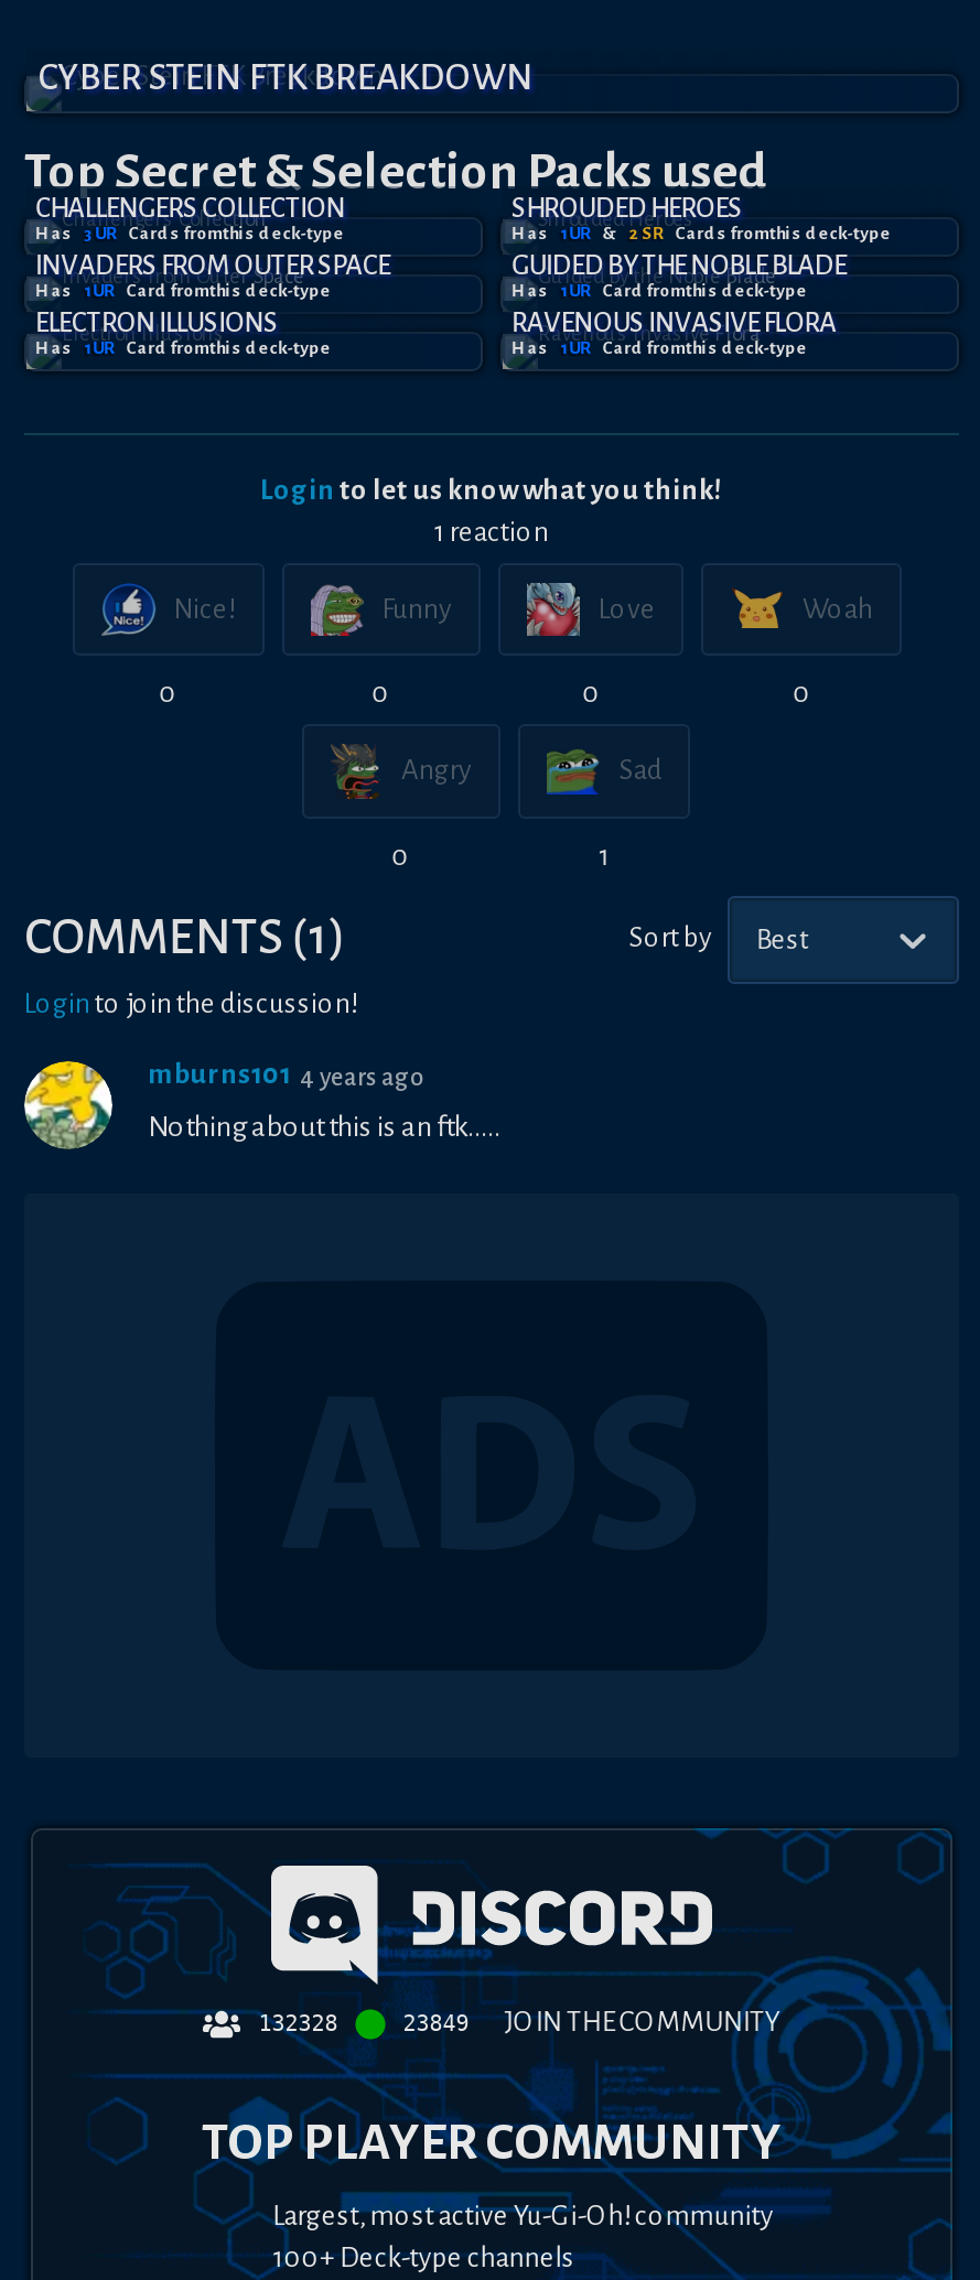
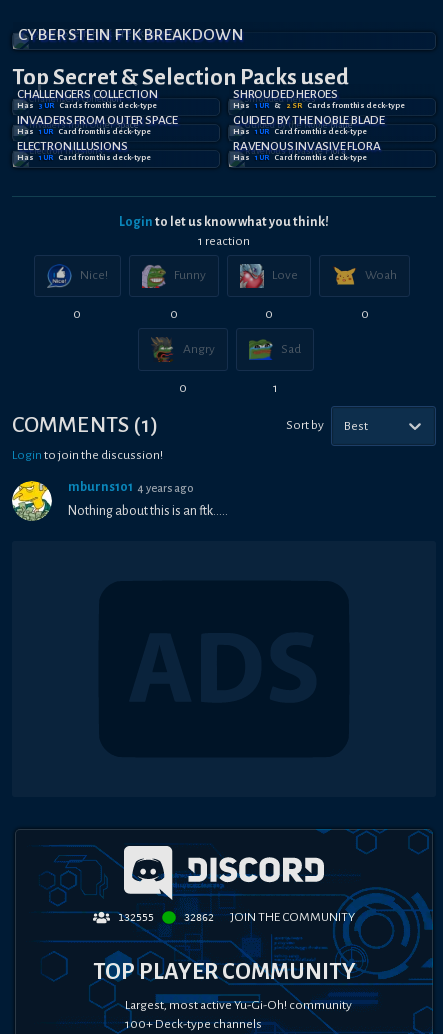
[258,2011,338,2035] 132328 -> [118,912,154,923] 132555
[403,2007,780,2038] 23849 JOIN THE COMMUNITY -> [184,910,355,924] 32862 JOIN THE COMMUNITY

